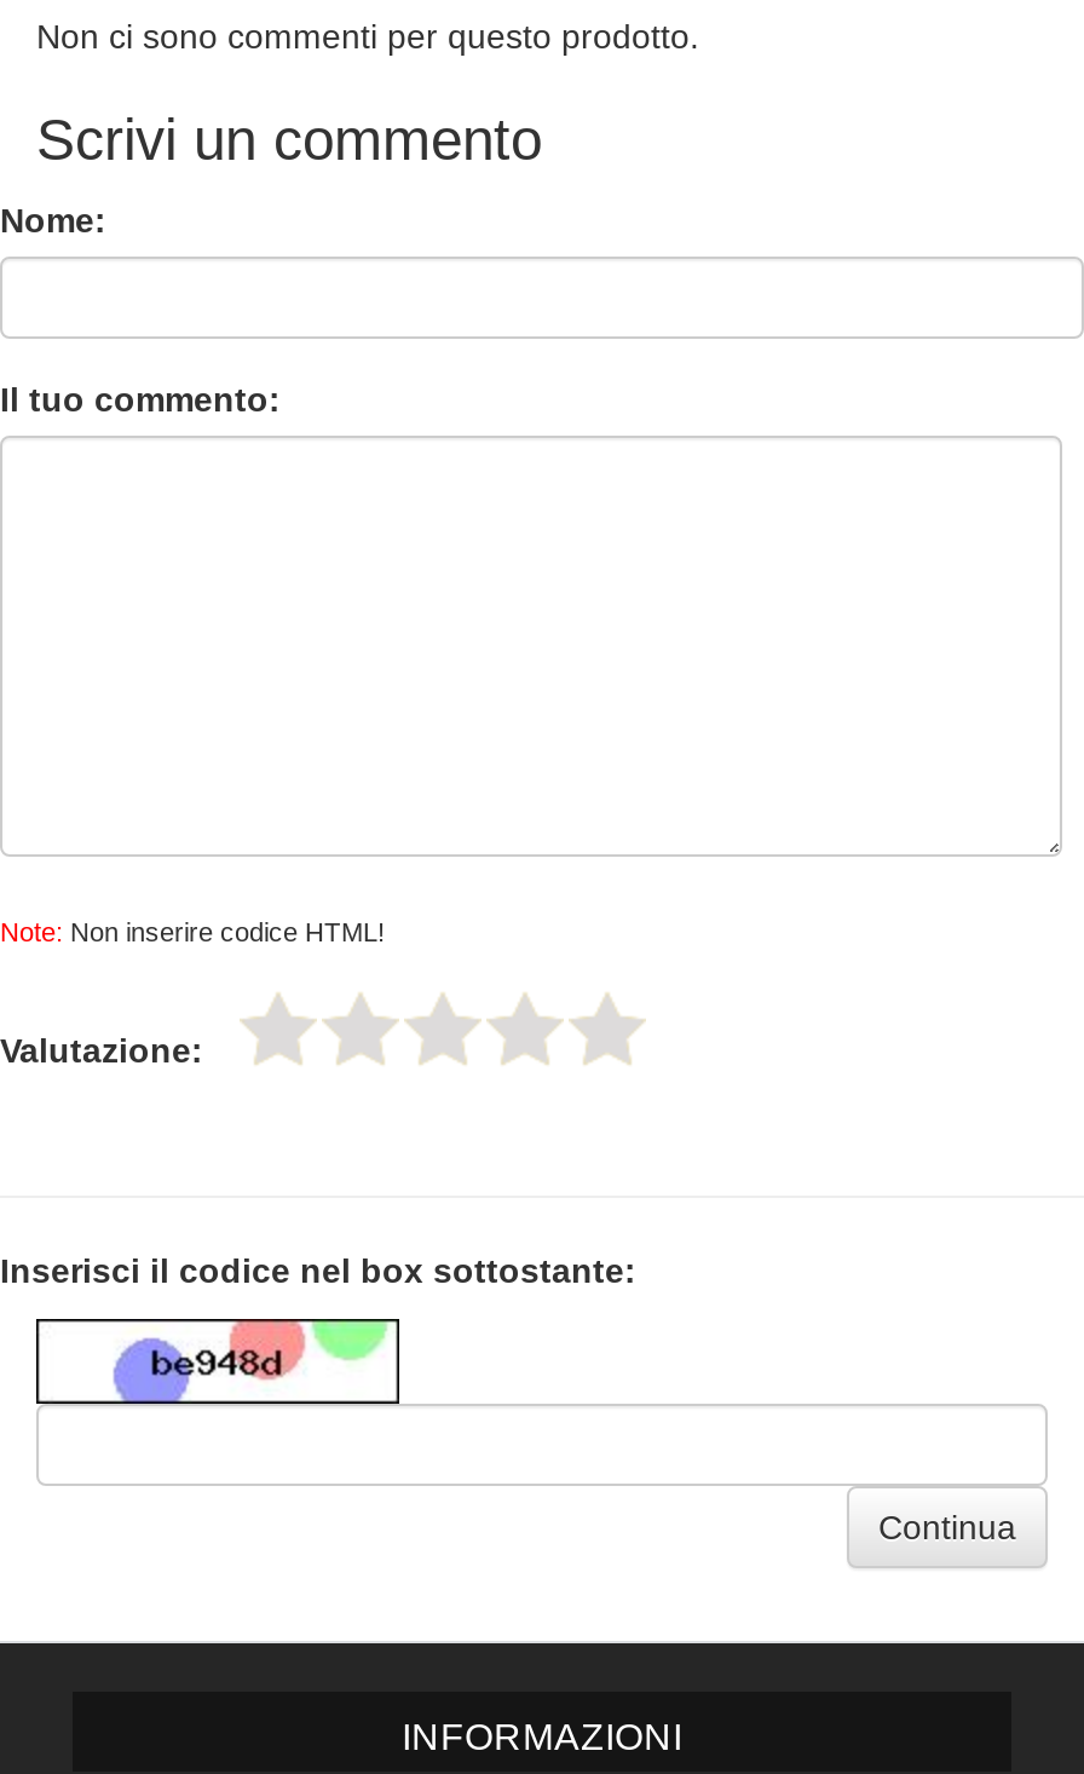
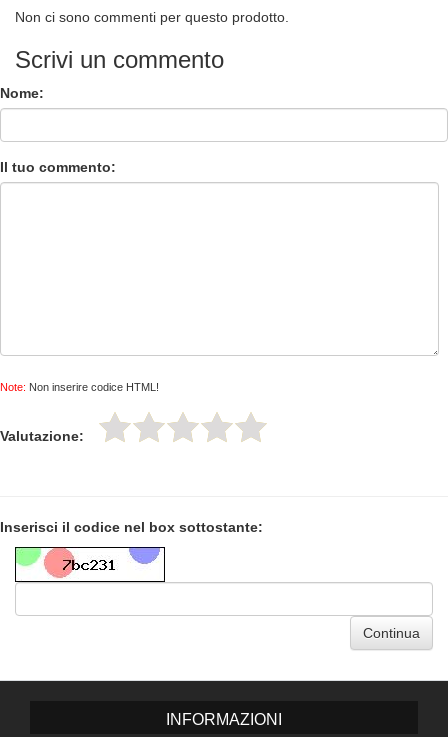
[36,1319,387,1404] [image] -> [15,547,160,582] [image]

